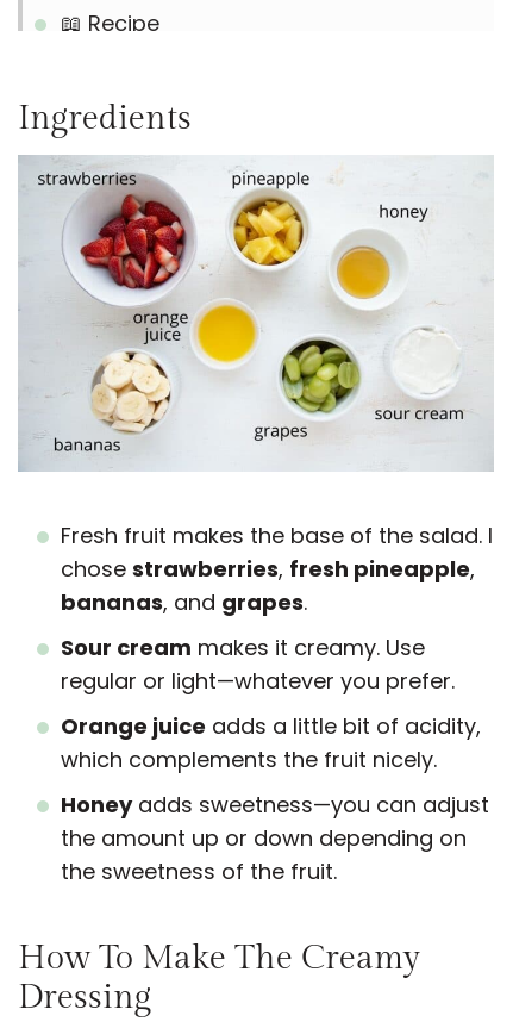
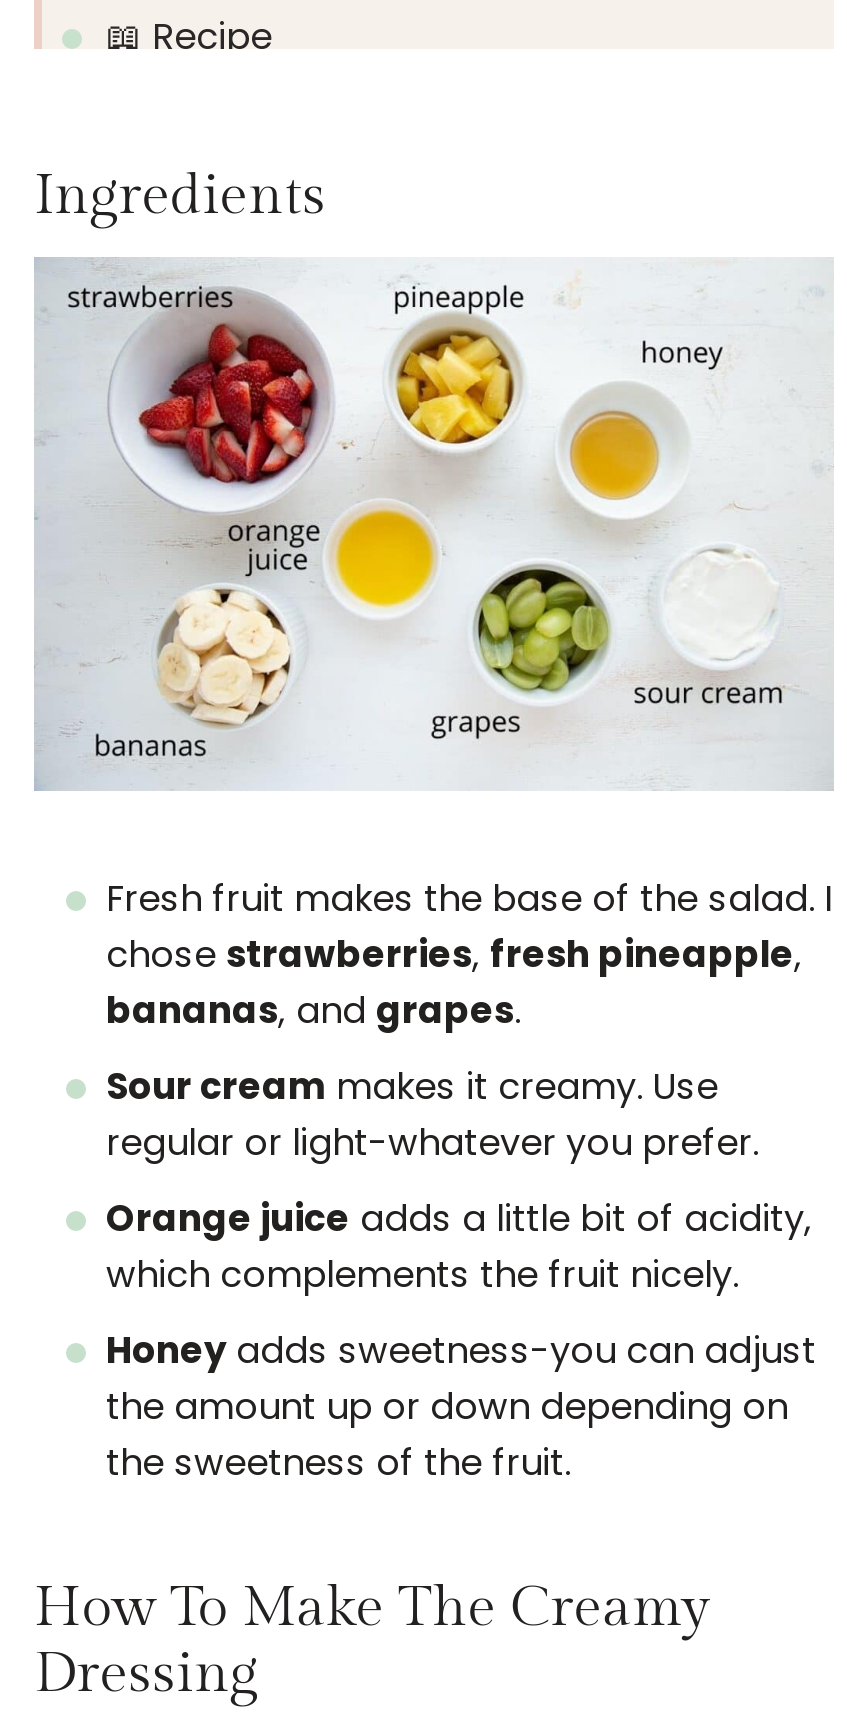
[61,666,455,696] regular or light—whatever you prefer. -> [106,1117,758,1167] regular or light-whatever you prefer.
[61,790,489,820] Honey adds sweetness—you can adjust -> [106,1325,816,1375] Honey adds sweetness-you can adjust

